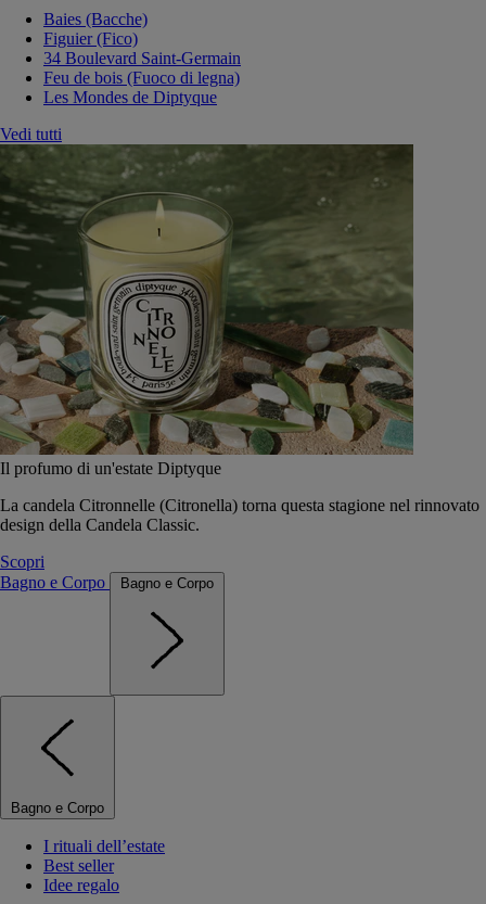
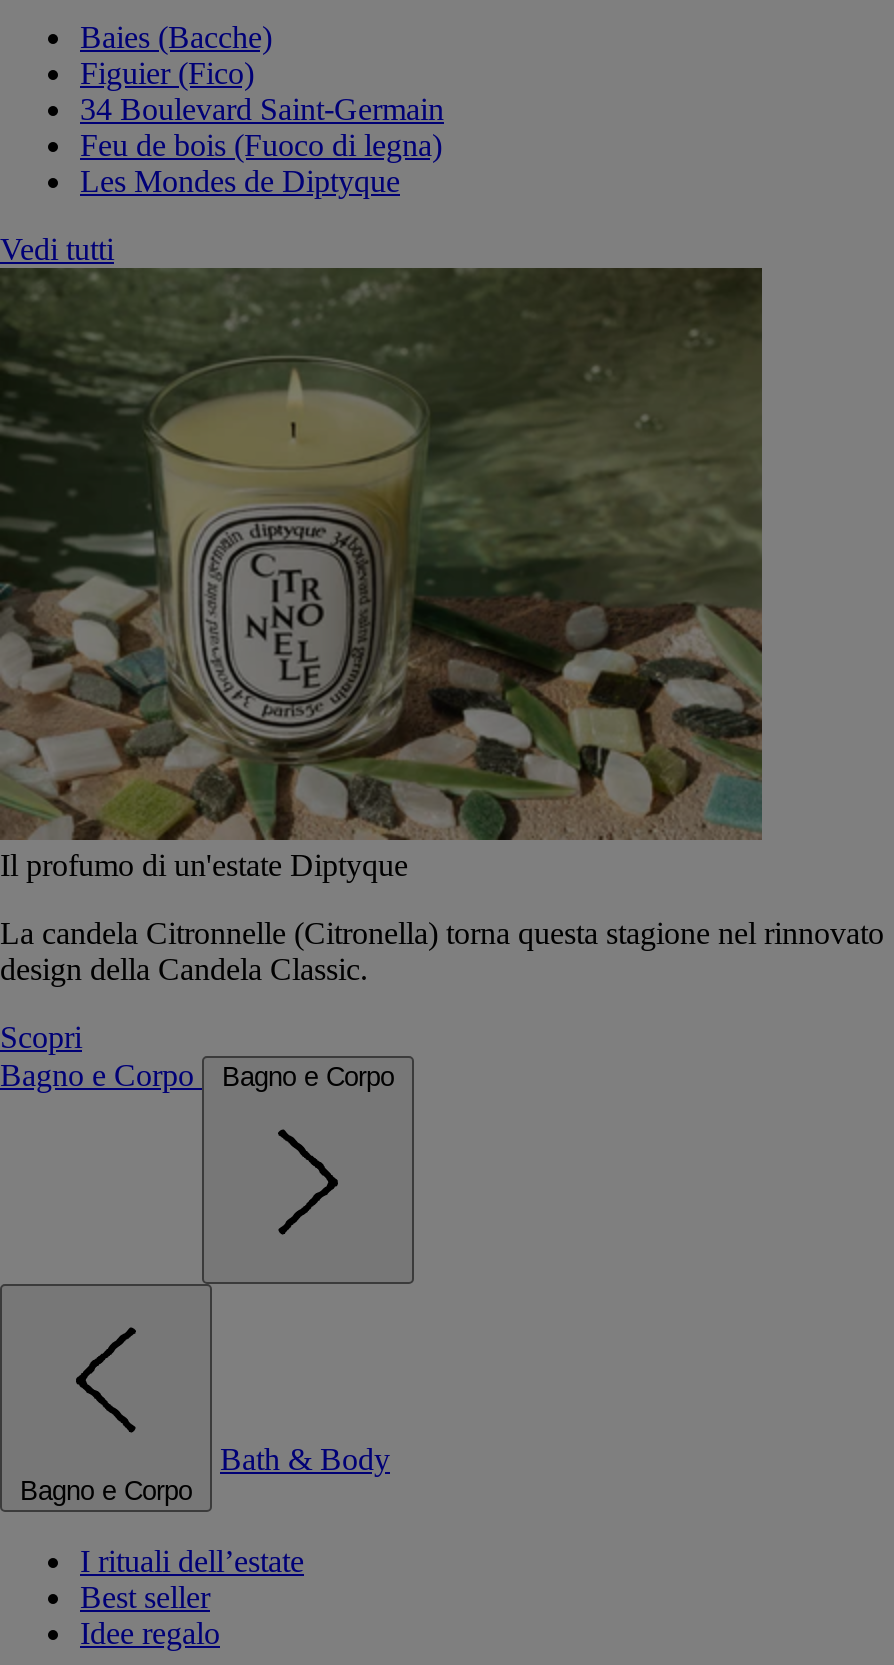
none -> [220,1442,390,1476] Bath & Body

